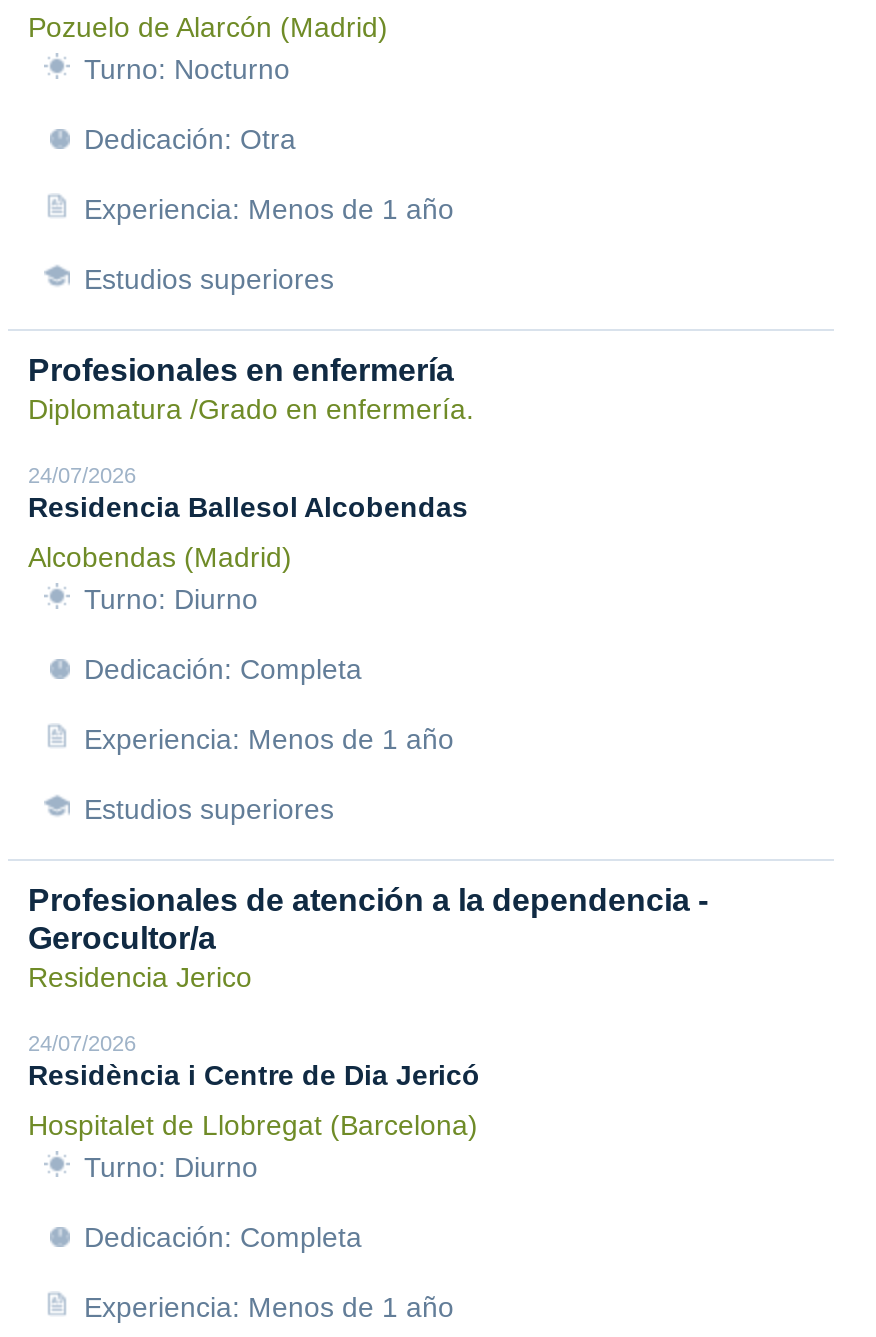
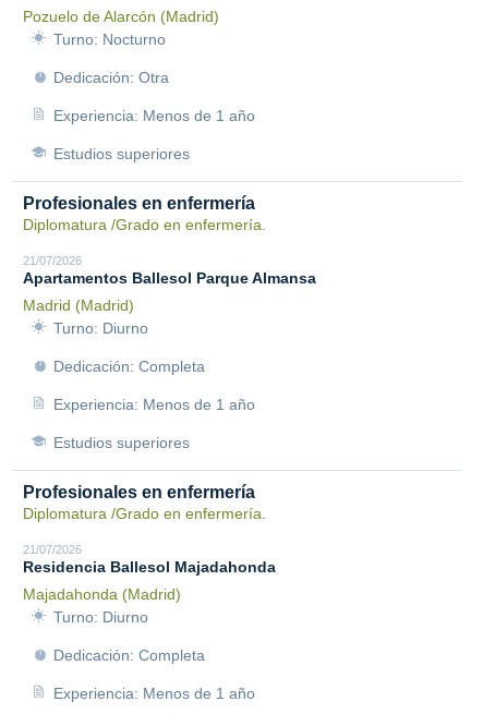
[28,463,468,523] 24/07/2026 | Residencia Ballesol Alcobendas -> [23,254,316,287] 21/07/2026 | Apartamentos Ballesol Parque Almansa
[28,541,292,573] Alcobendas (Madrid) -> [23,297,134,314] Madrid (Madrid)
[28,883,708,993] Profesionales de atención a la dependencia - | Gerocultor/a | Residencia Jerico -> [23,483,266,522] Profesionales en enfermería | Diplomatura /Grado en enfermería.
[28,1031,480,1091] 24/07/2026 | Residència i Centre de Dia Jericó -> [23,543,276,576] 21/07/2026 | Residencia Ballesol Majadahonda
[28,1109,478,1141] Hospitalet de Llobregat (Barcelona) -> [23,585,181,603] Majadahonda (Madrid)

